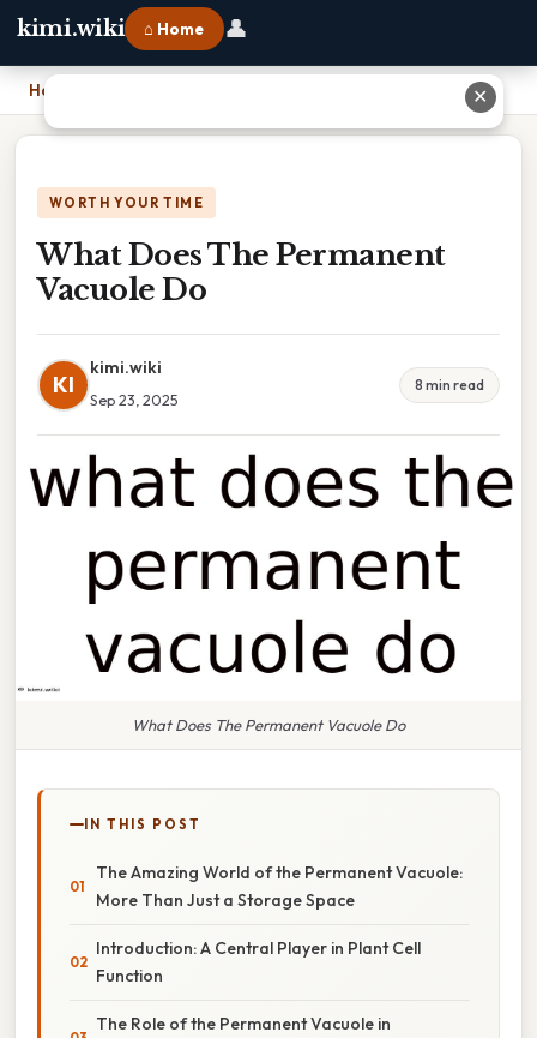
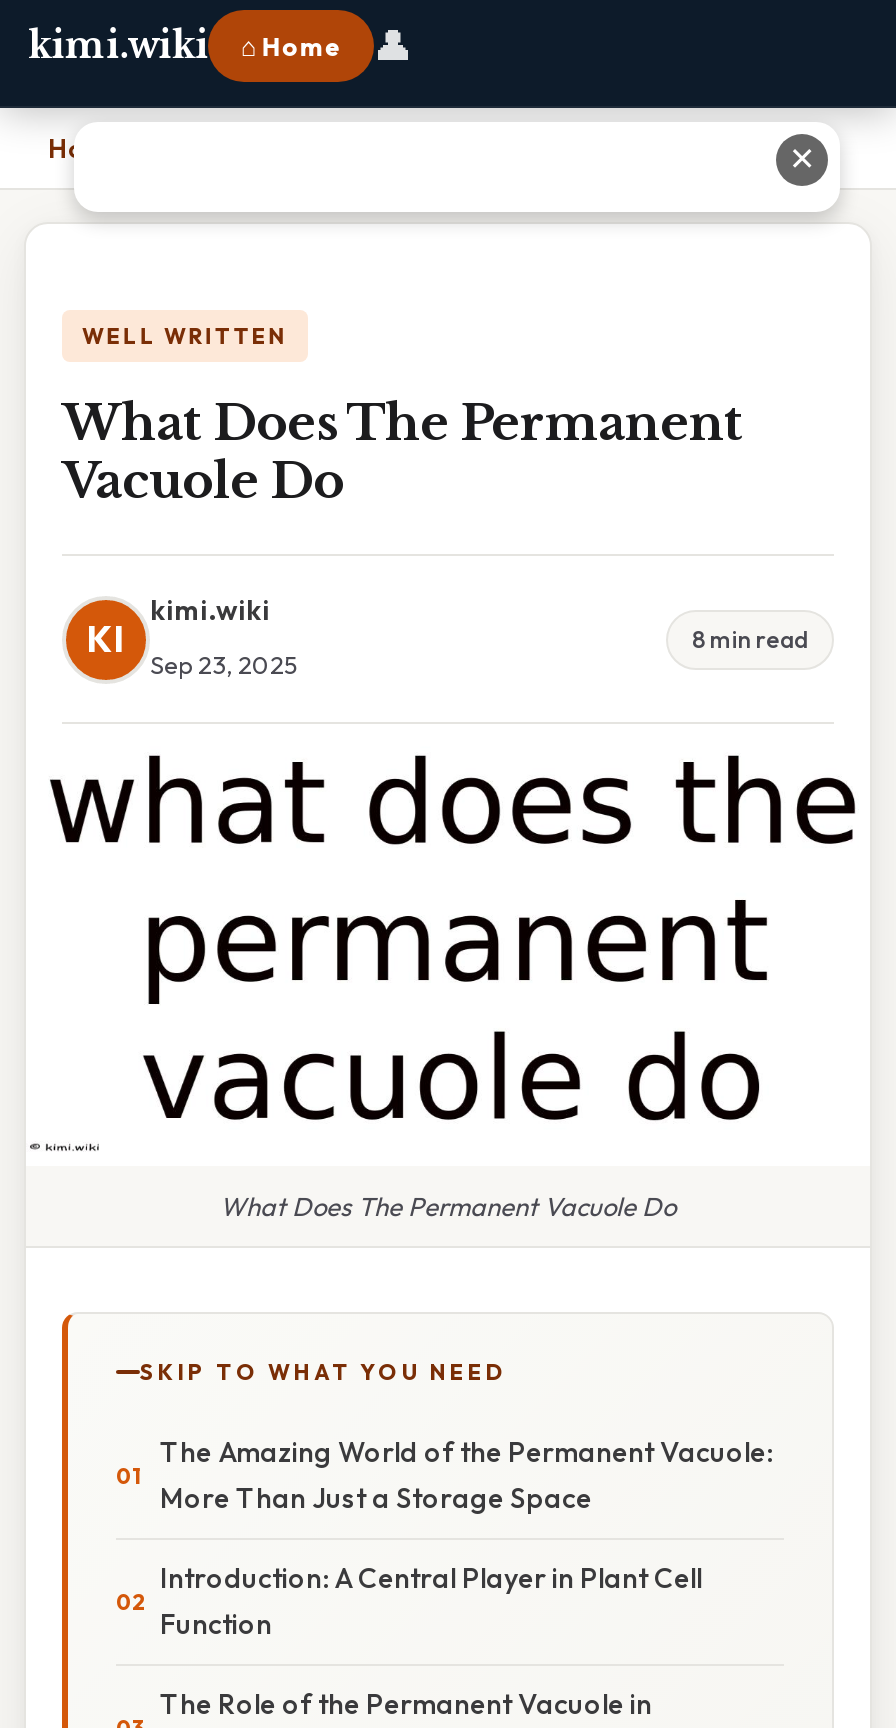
[49,194,204,211] WORTH YOUR TIME -> [82,322,288,350] WELL WRITTEN
[84,816,201,833] IN THIS POST -> [140,1358,508,1386] SKIP TO WHAT YOU NEED

